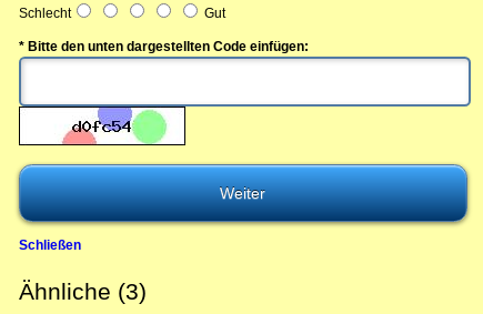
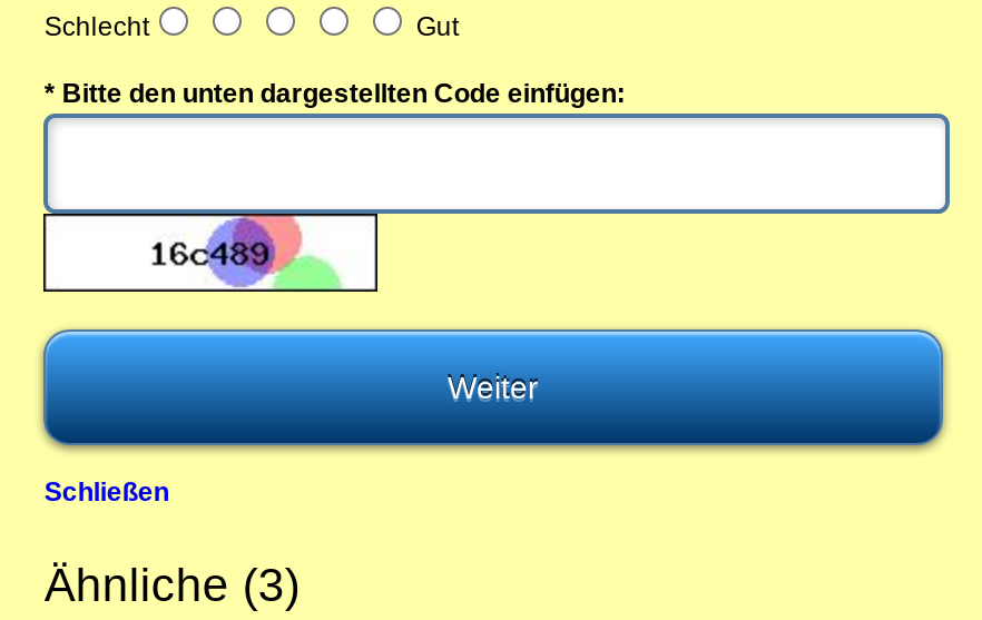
[62,107,168,145] [image] -> [132,214,344,292] [image]

